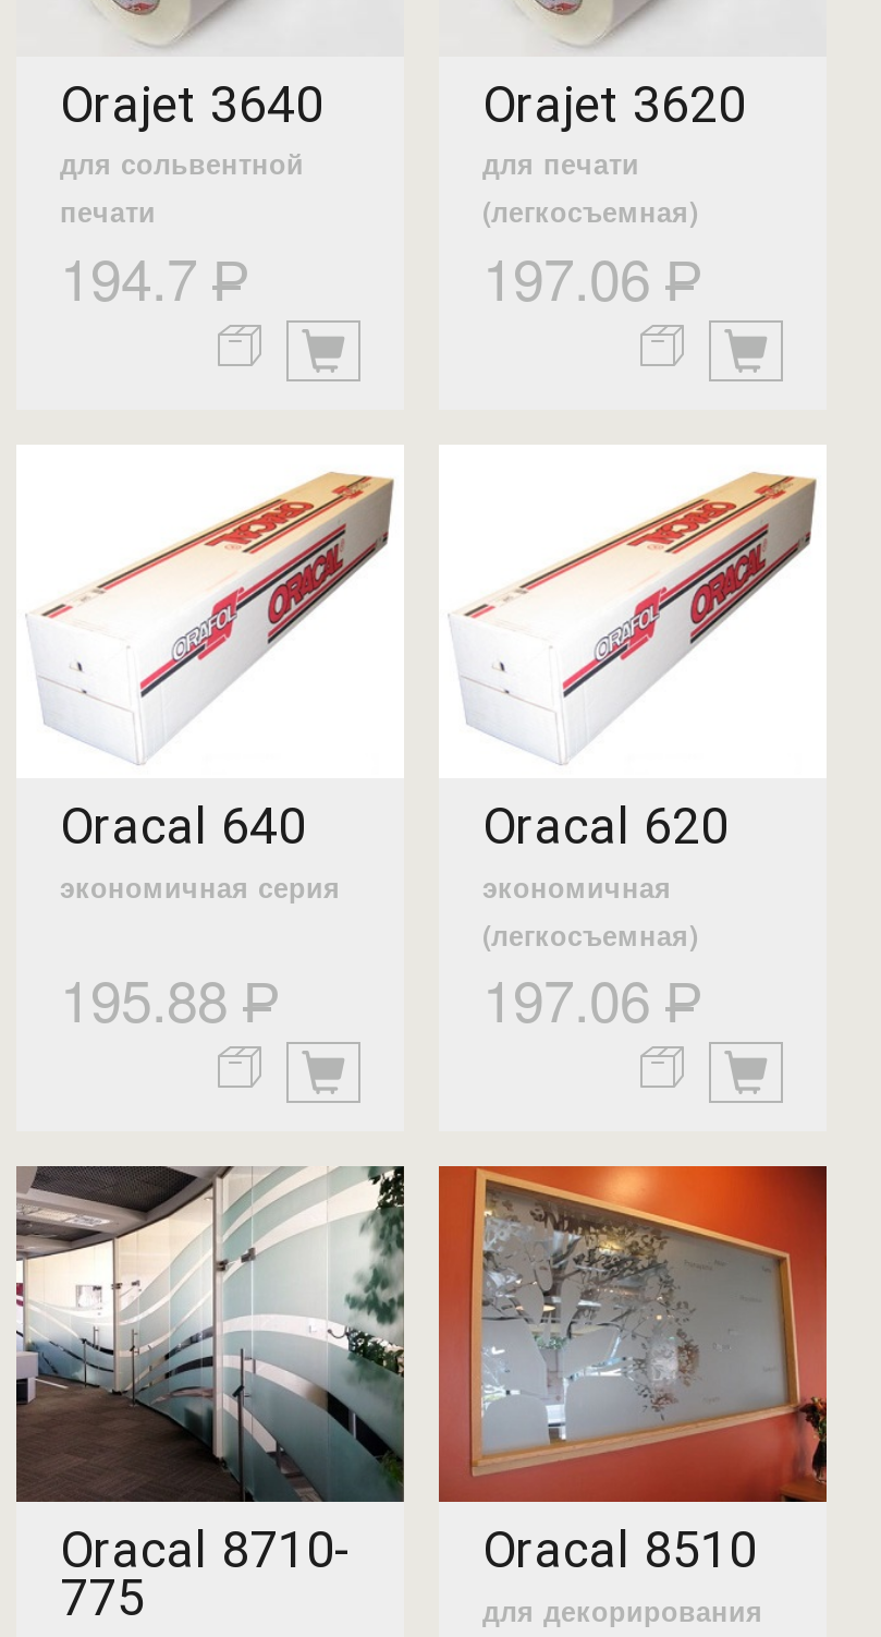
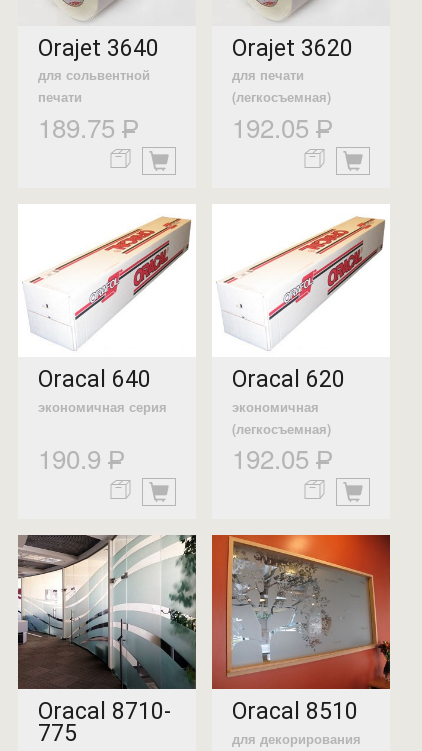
[60,235,197,315] 194.7 -> [38,108,115,145] 189.75
[482,235,650,315] 197.06 -> [232,108,309,145] 192.05
[60,958,228,1038] 195.88 -> [38,439,101,476] 190.9
[482,958,650,1038] 197.06 -> [232,439,309,476] 192.05

